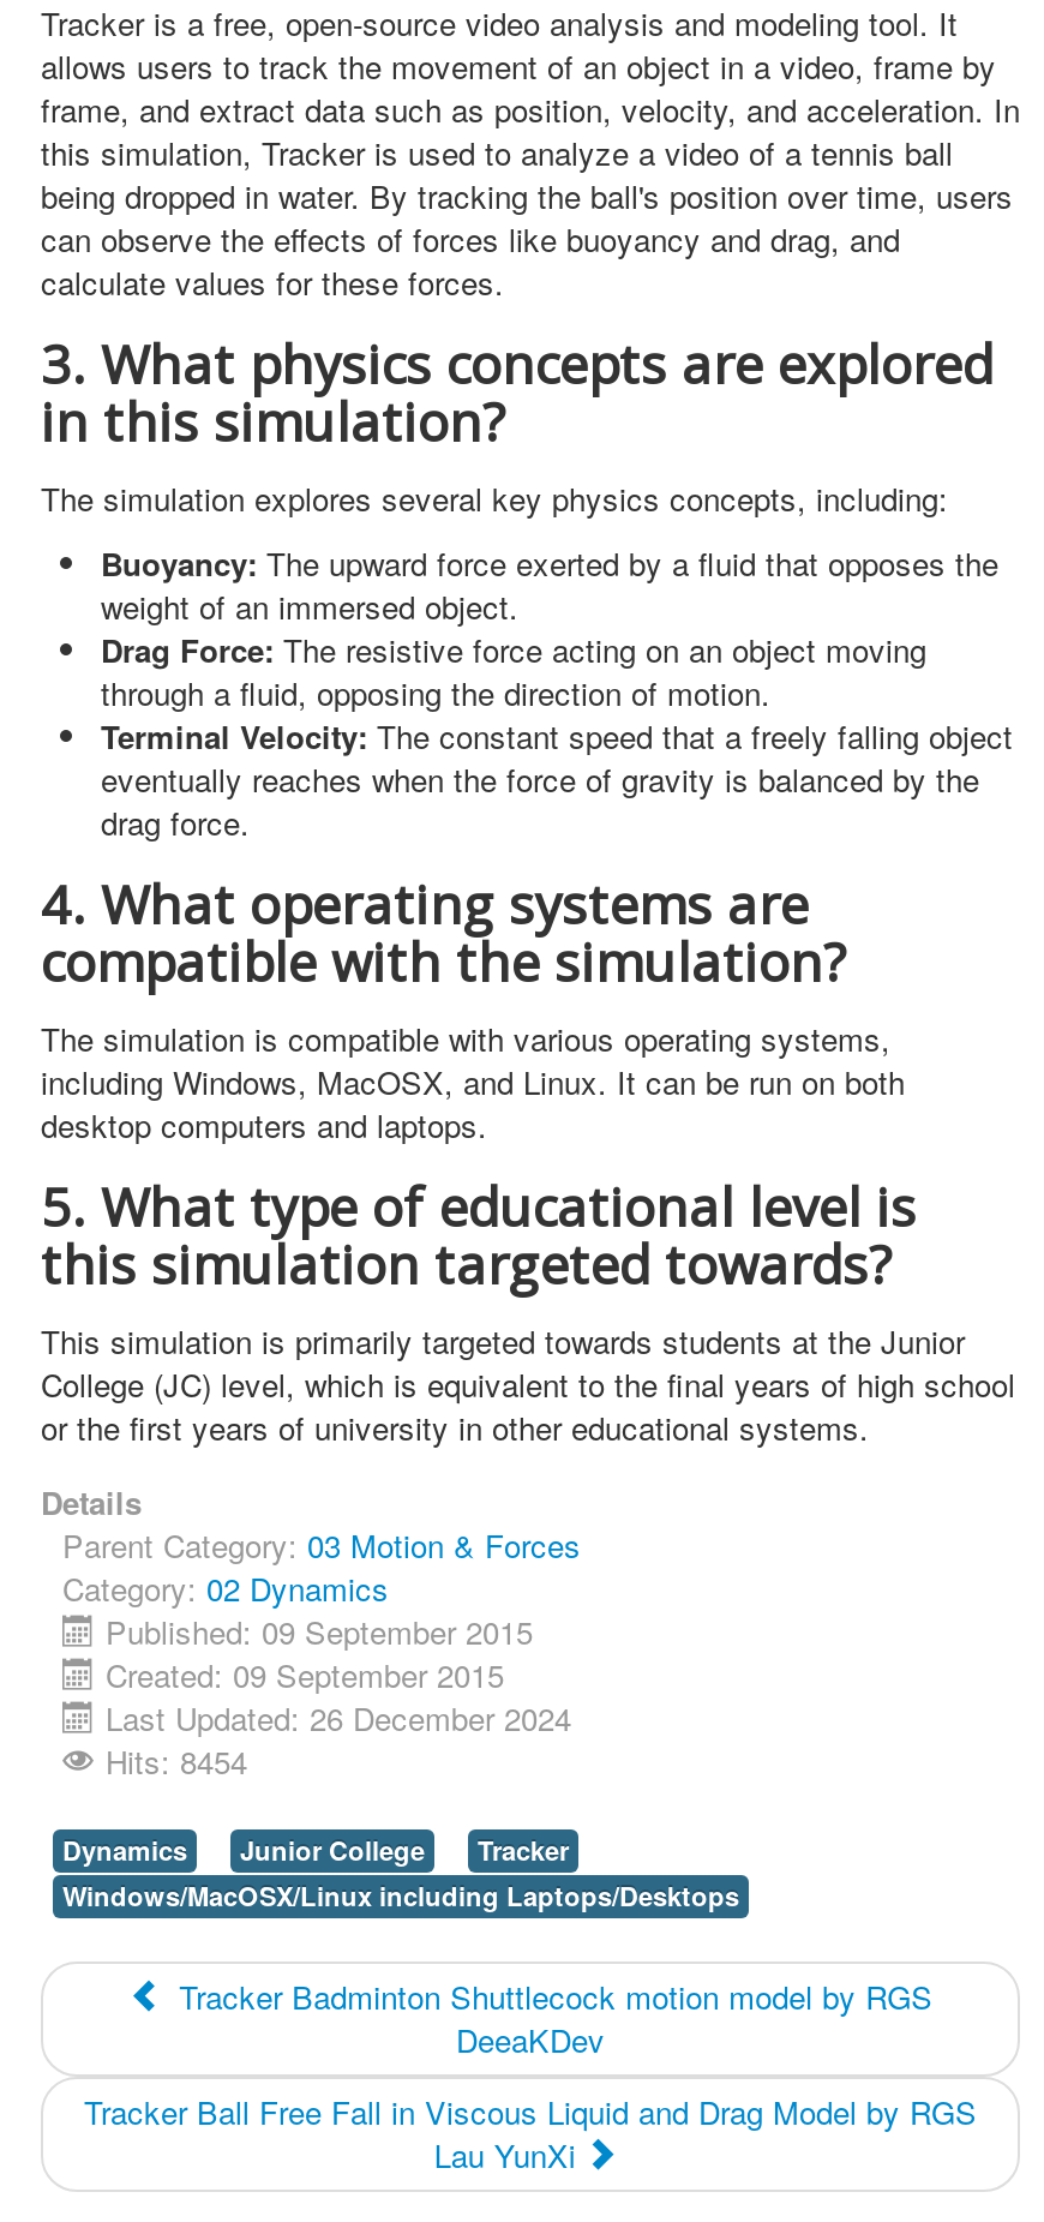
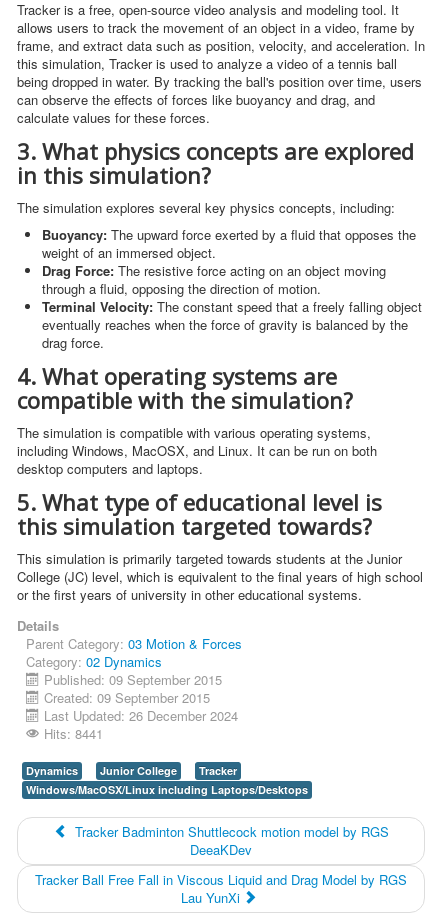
[106,1739,247,1785] Hits: 8454 -> [44,724,103,743] Hits: 8441

